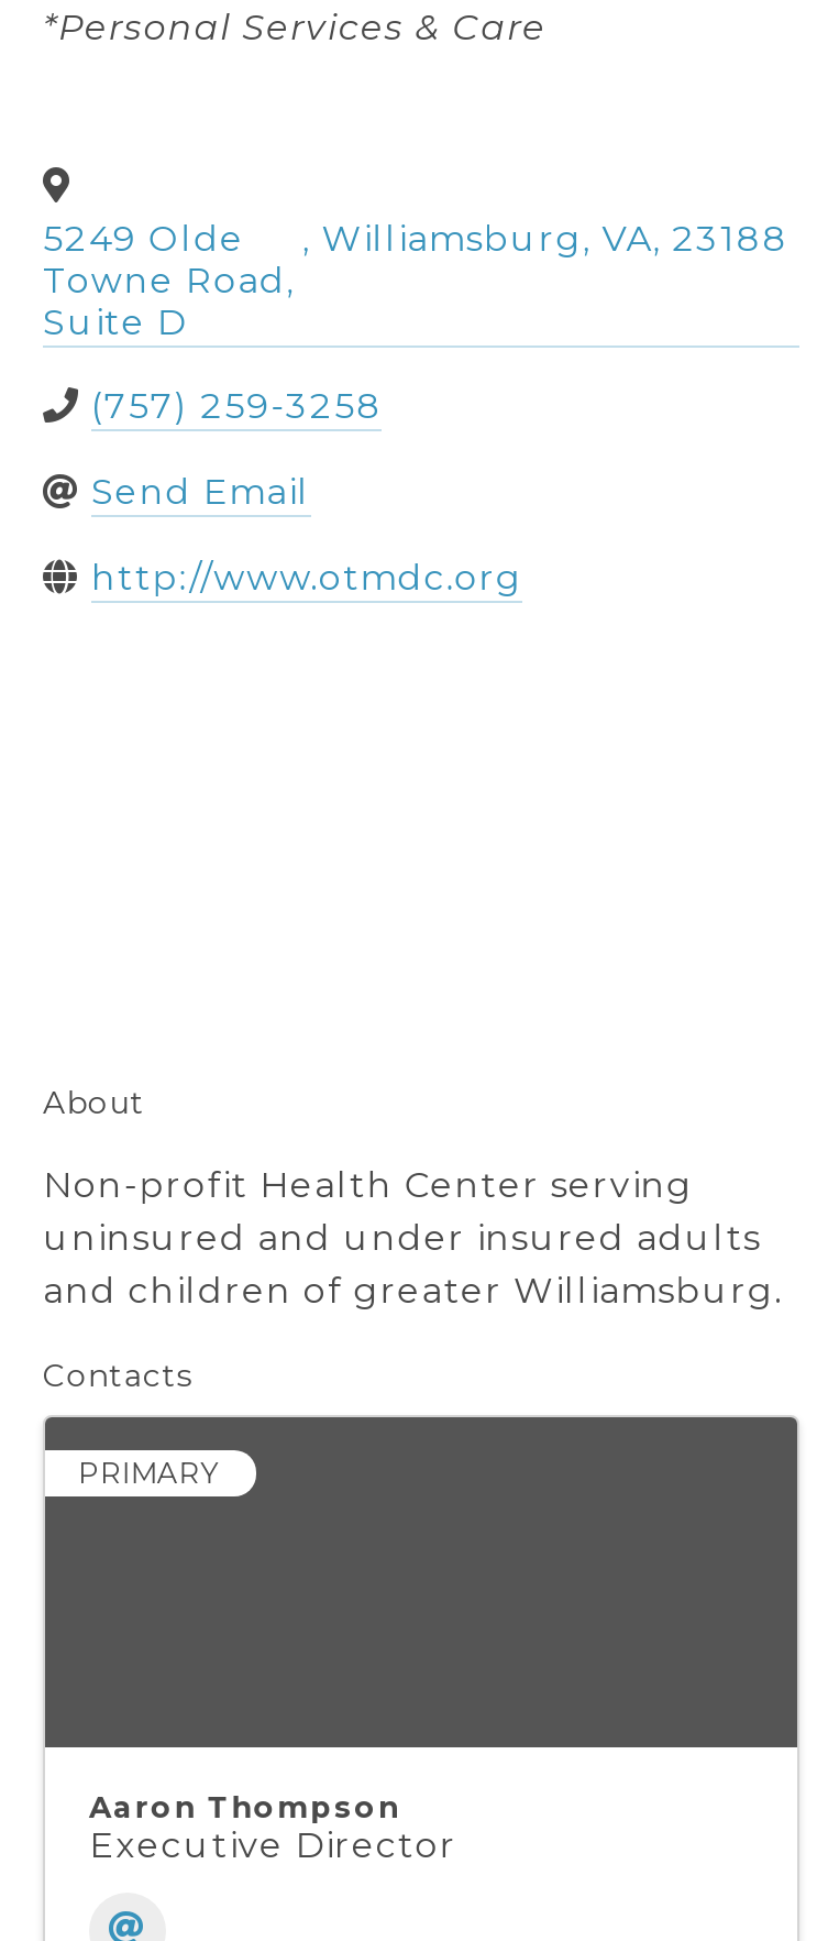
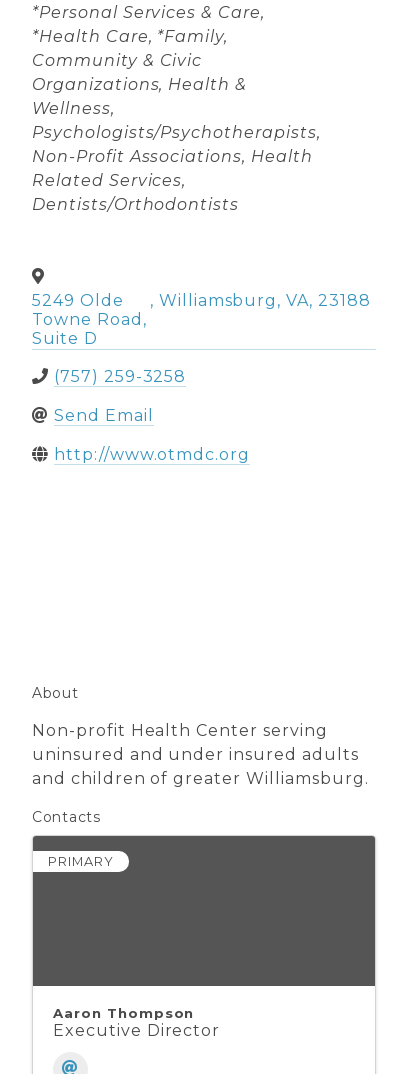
none -> [32,27,317,214] *Health Care *Family, | Community & Civic | Organizations Health & | Wellness | Psychologists/Psychotherapists | Non-Profit Associations Health | Related Services | Dentists/Orthodontists

